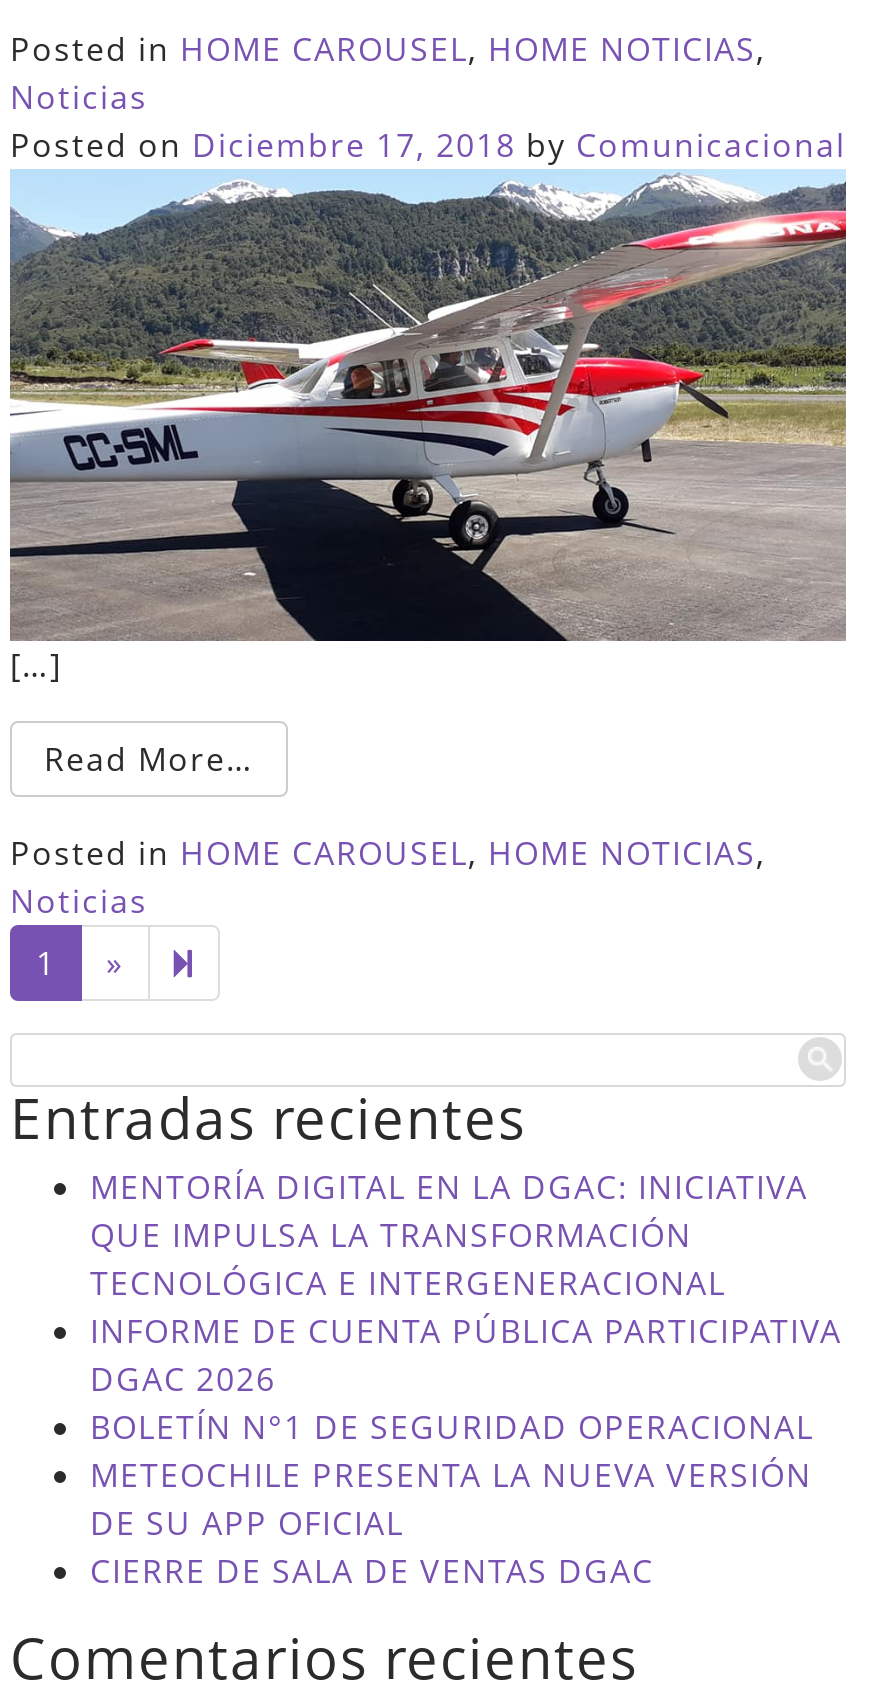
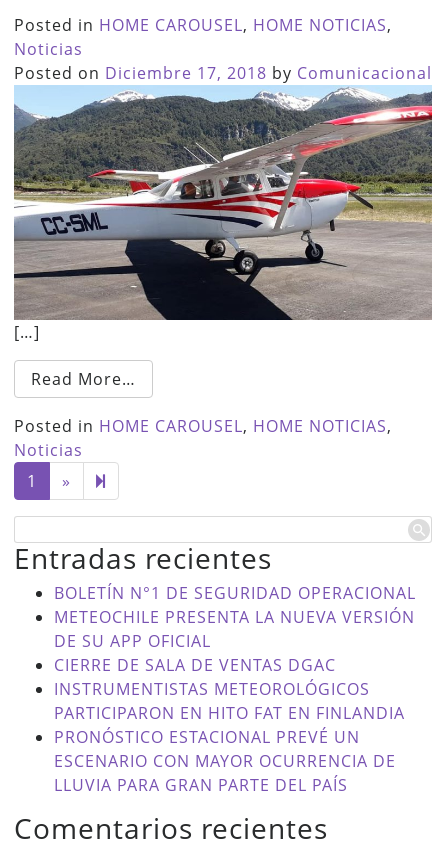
[90,1164,842,1400] MENTORÍA DIGITAL EN LA DGAC: INICIATIVA | QUE IMPULSA LA TRANSFORMACIÓN | TECNOLÓGICA E INTERGENERACIONAL | INFORME DE CUENTA PÚBLICA PARTICIPATIVA | DGAC 2026 -> none
moved [90,1404,814,1592] -> [54,582,416,676]: BOLETÍN N°1 DE SEGURIDAD OPERACIONAL | METEOCHILE PRESENTA LA NUEVA VERSIÓN | DE SU APP OFICIAL | CIERRE DE SALA DE VENTAS DGAC
none -> [54,678,405,796] INSTRUMENTISTAS METEOROLÓGICOS | PARTICIPARON EN HITO FAT EN FINLANDIA | PRONÓSTICO ESTACIONAL PREVÉ UN | ESCENARIO CON MAYOR OCURRENCIA DE | LLUVIA PARA GRAN PARTE DEL PAÍS

